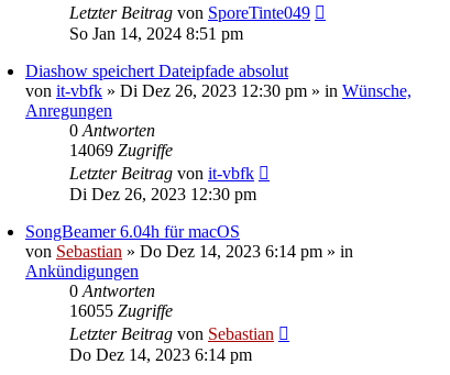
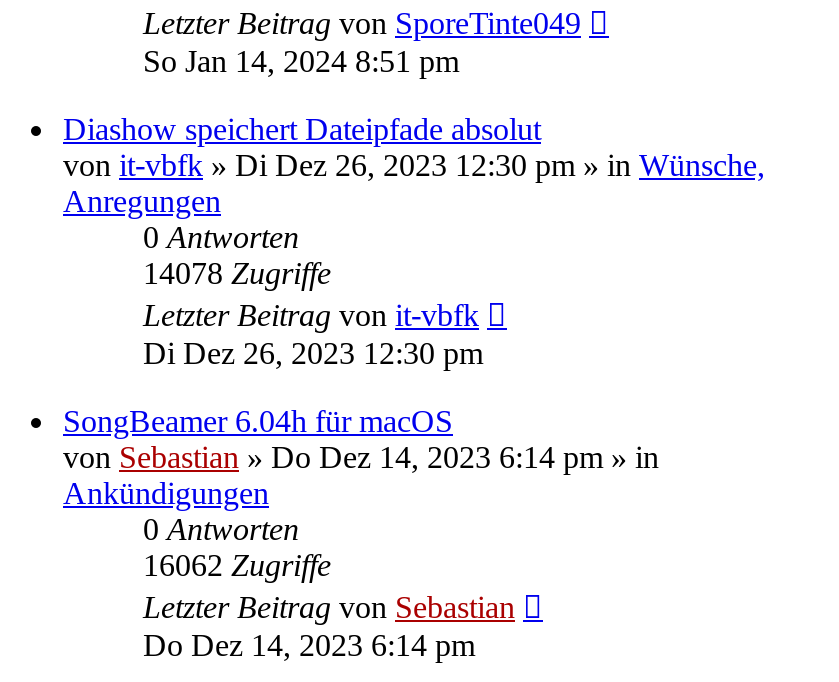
[69,141,173,159] 14069 Zugriffe -> [143,256,331,290] 14078 Zugriffe
[69,301,173,320] 16055 Zugriffe -> [143,548,331,582] 16062 Zugriffe

